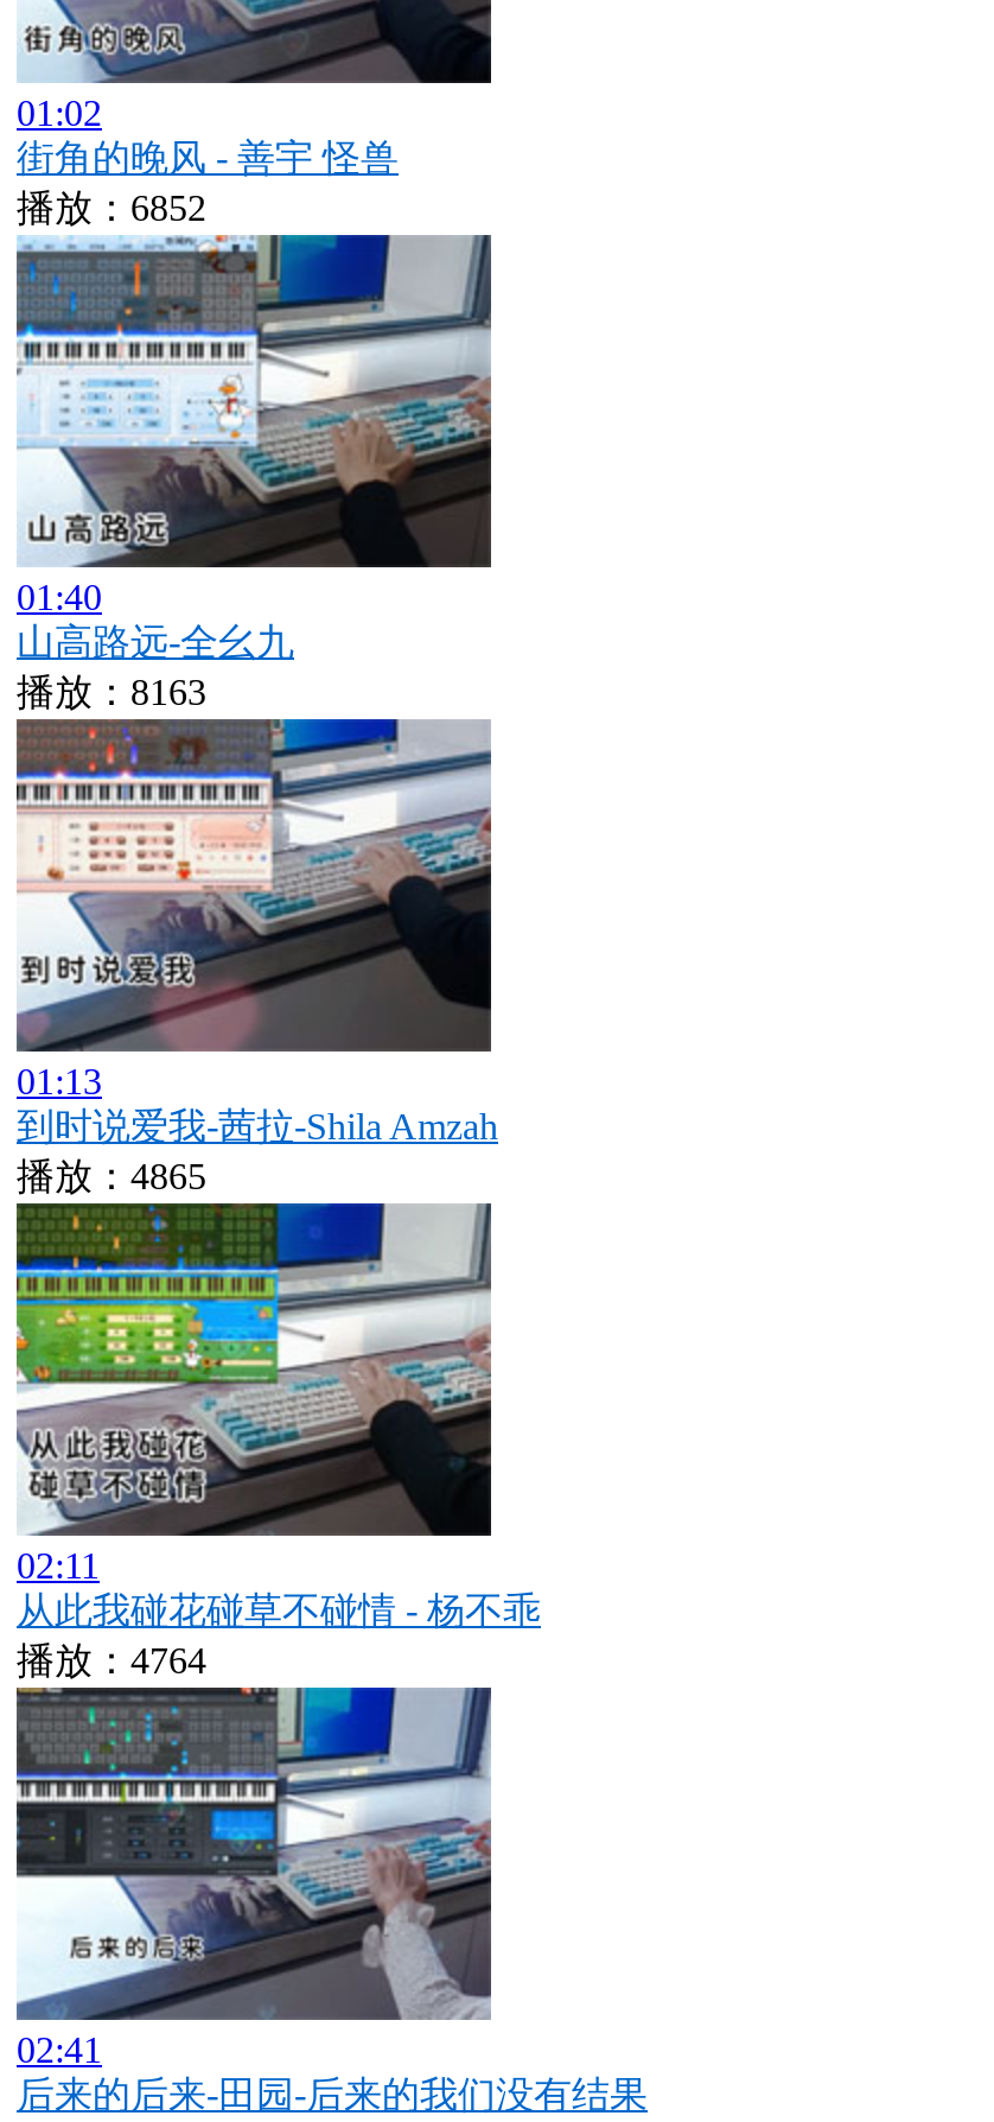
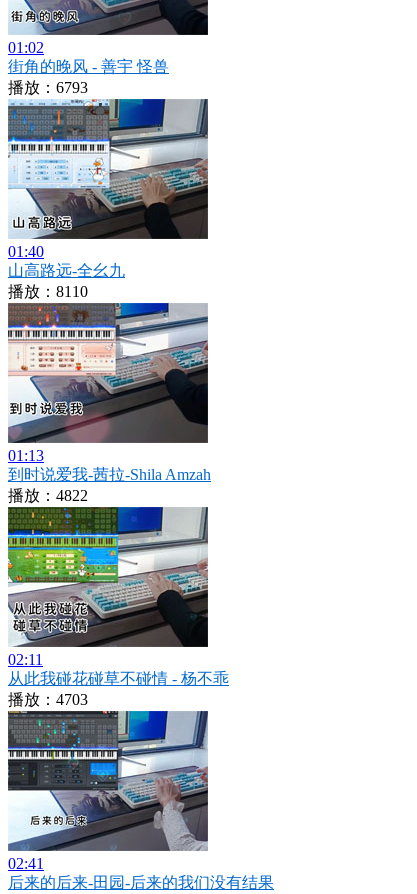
[17,187,206,227] 播放：6852 -> [8,79,88,96] 播放：6793
[17,671,206,711] 播放：8163 -> [8,283,88,300] 播放：8110
[17,1155,206,1195] 播放：4865 -> [8,487,88,504] 播放：4822
[17,1639,206,1680] 播放：4764 -> [8,691,88,708] 播放：4703

